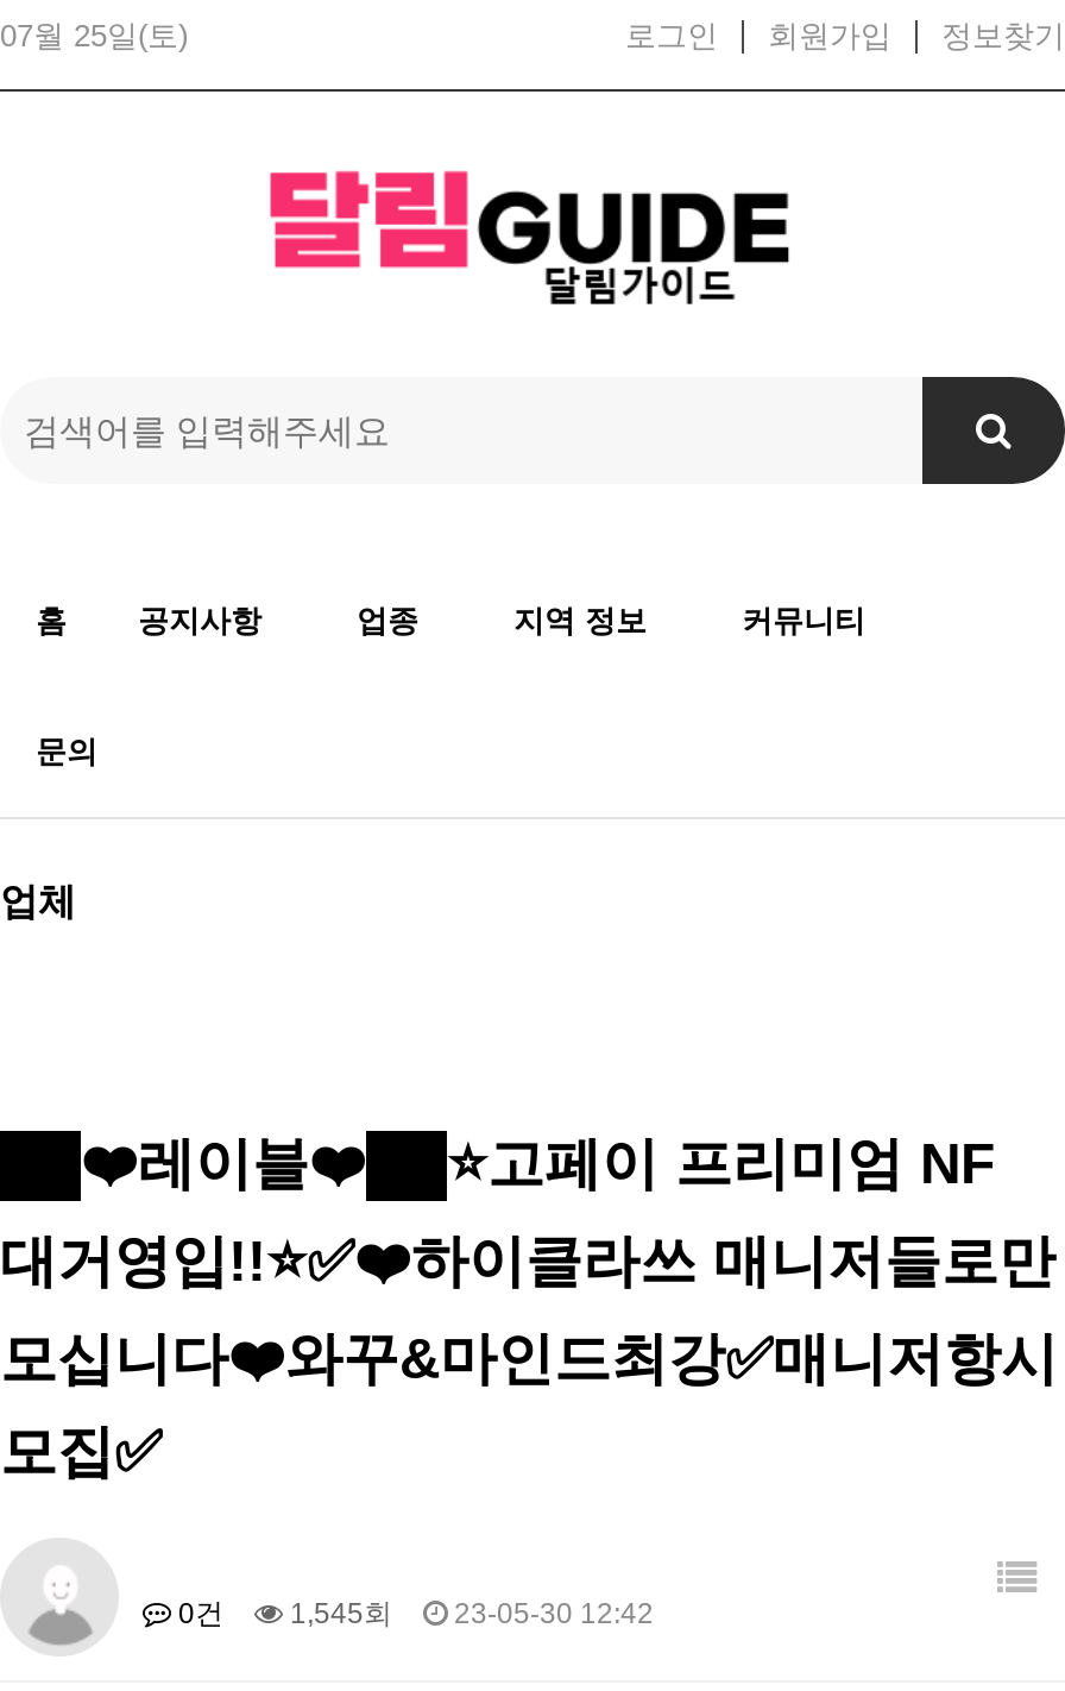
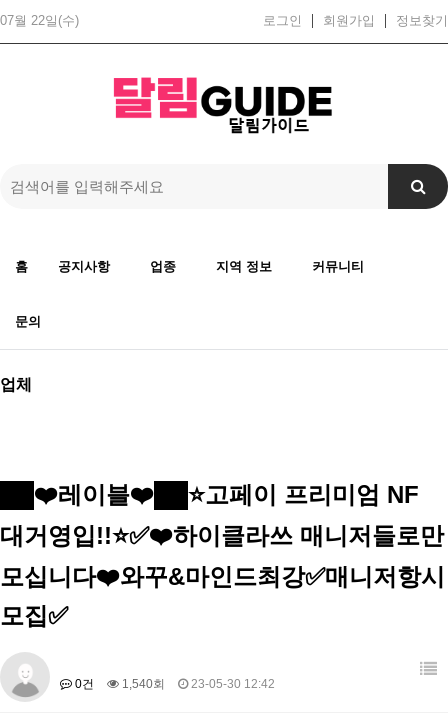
[0,18,188,54] 07월 25일(토) -> [0,13,79,28] 07월 22일(수)
[171,1597,654,1630] 0건 1,545회 23-05-30 12:42 -> [72,677,275,691] 0건 1,540회 23-05-30 12:42

